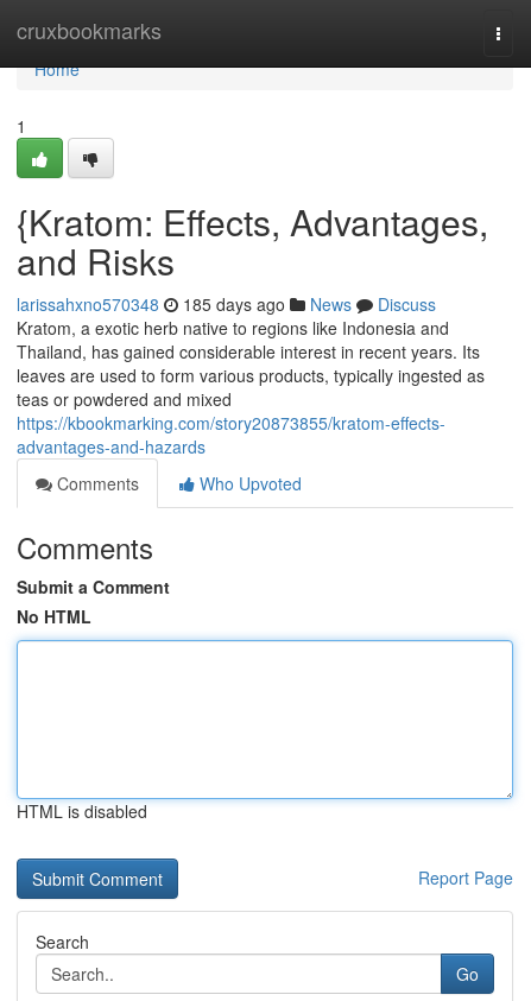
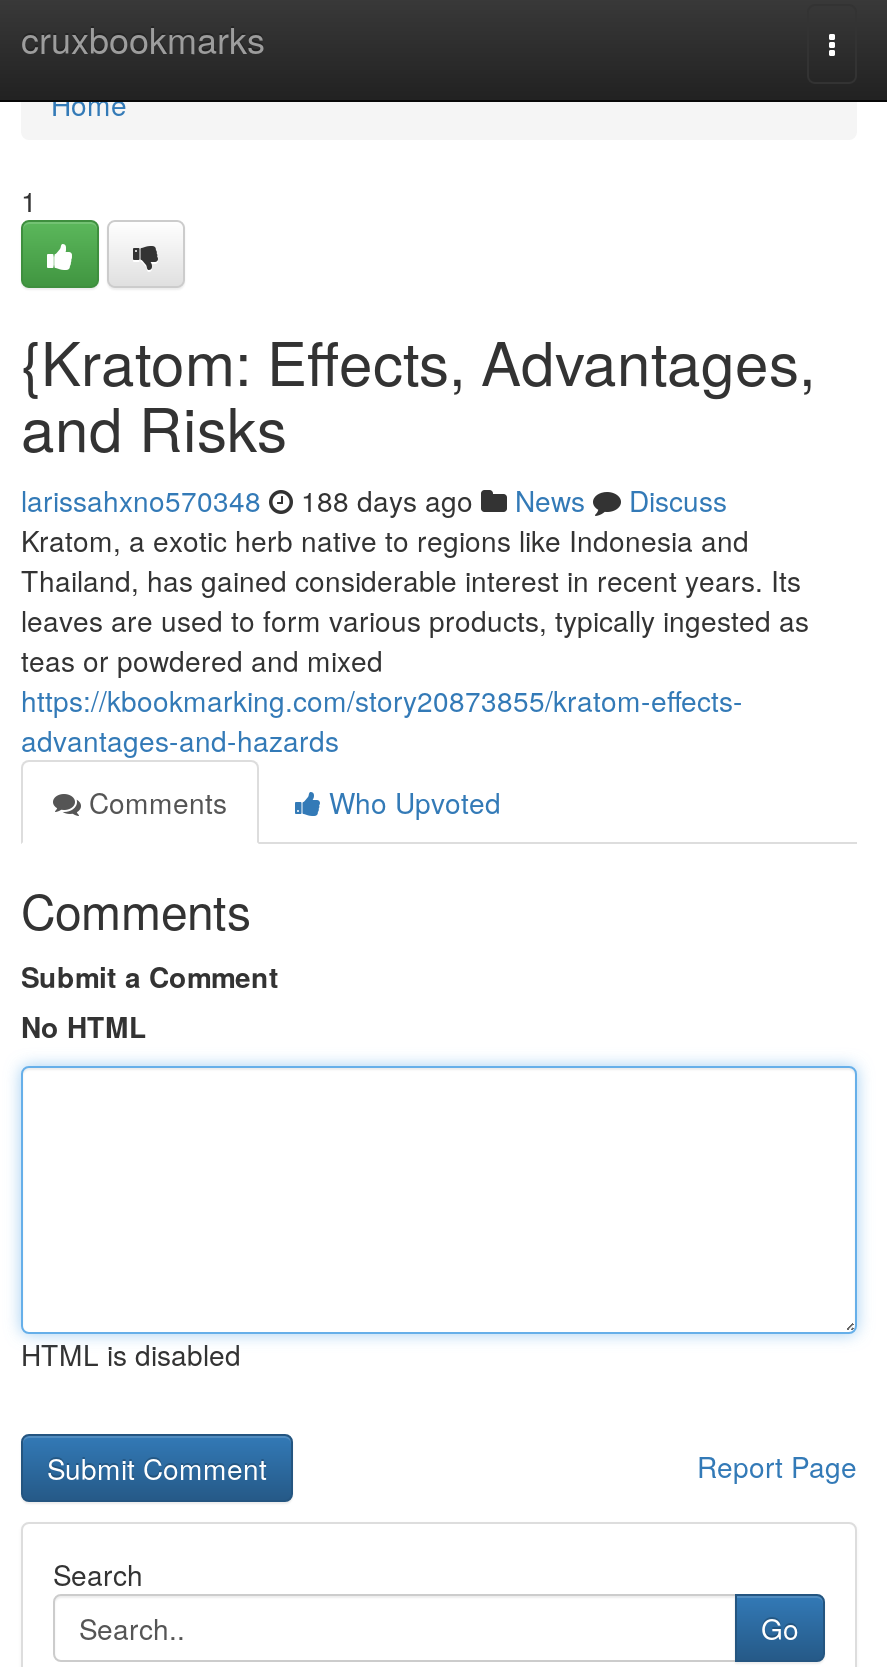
[17,292,436,316] larissahxno570348 185 days ago News Discuss -> [21,480,727,520] larissahxno570348 188 days ago News Discuss

